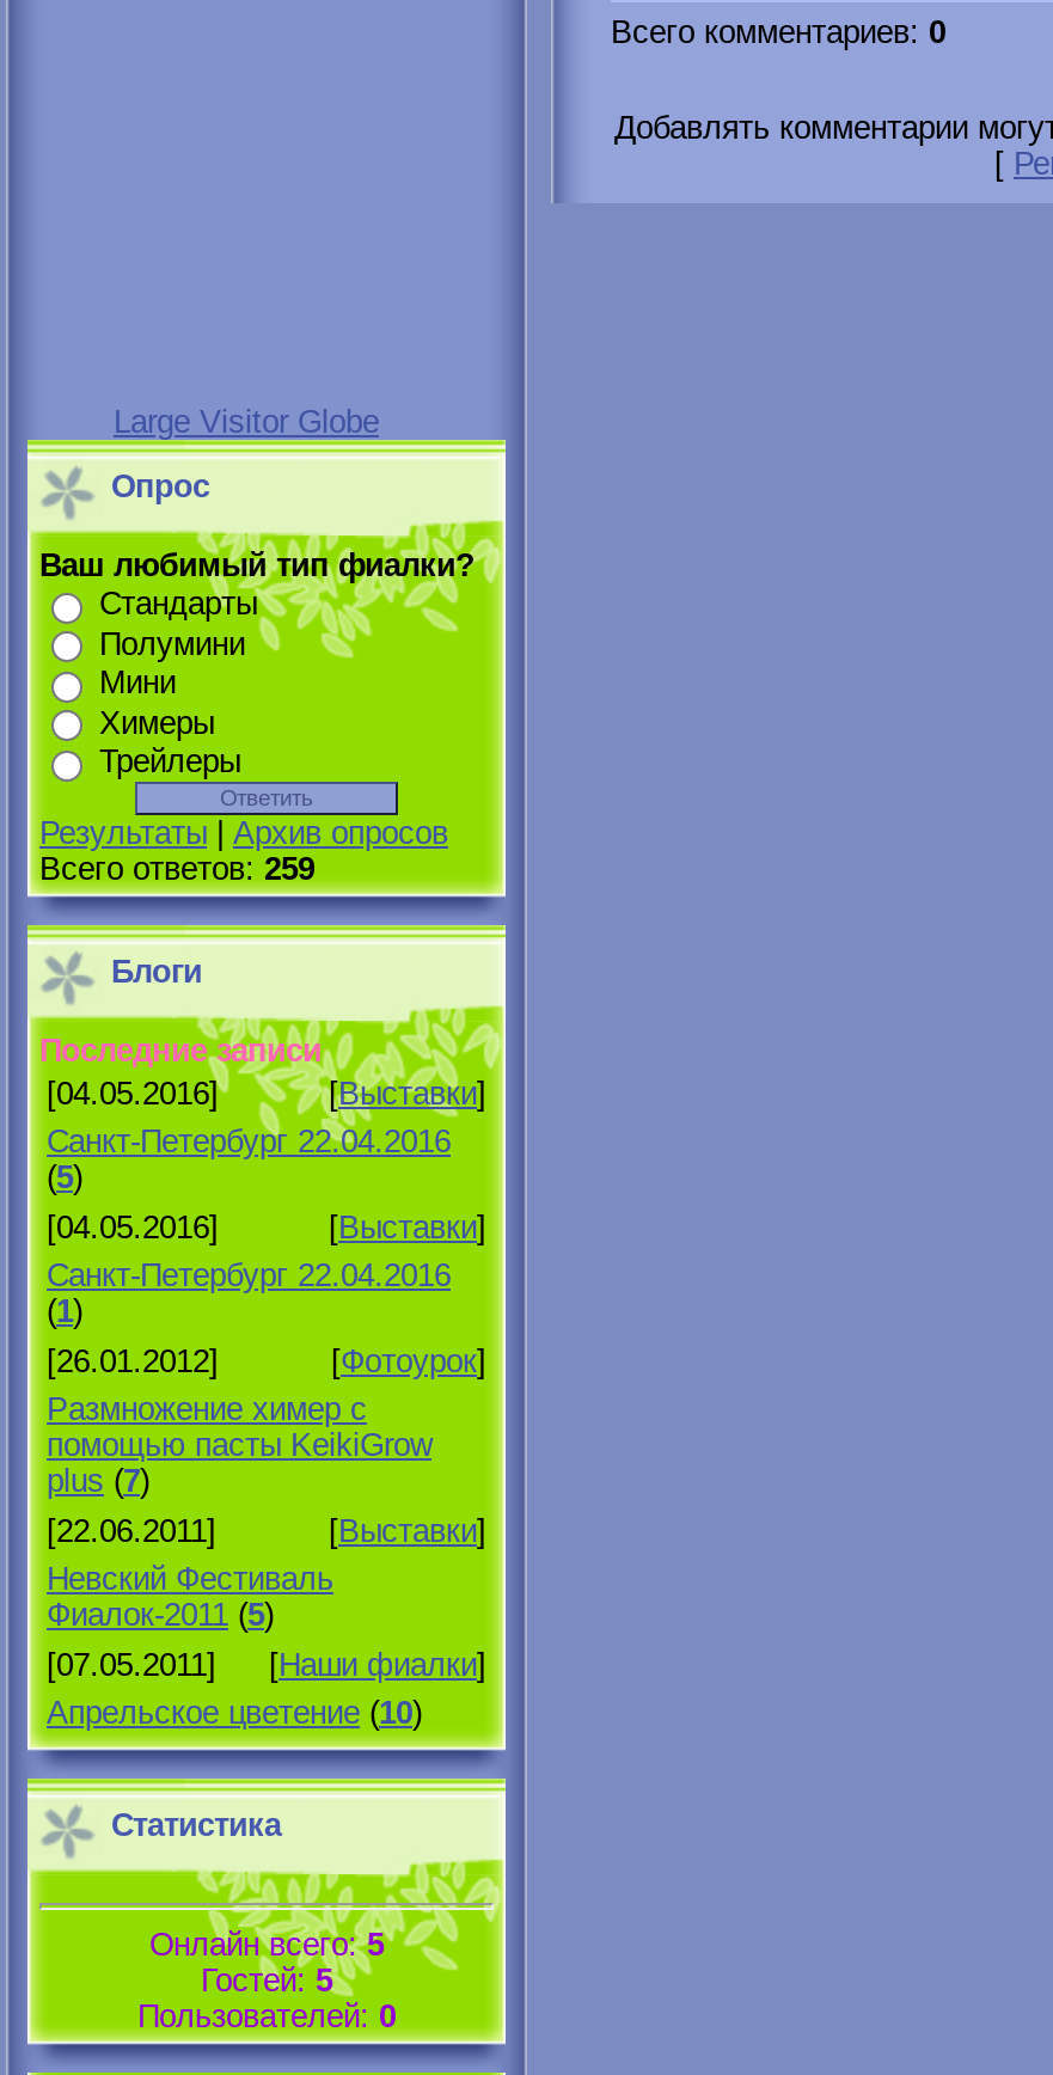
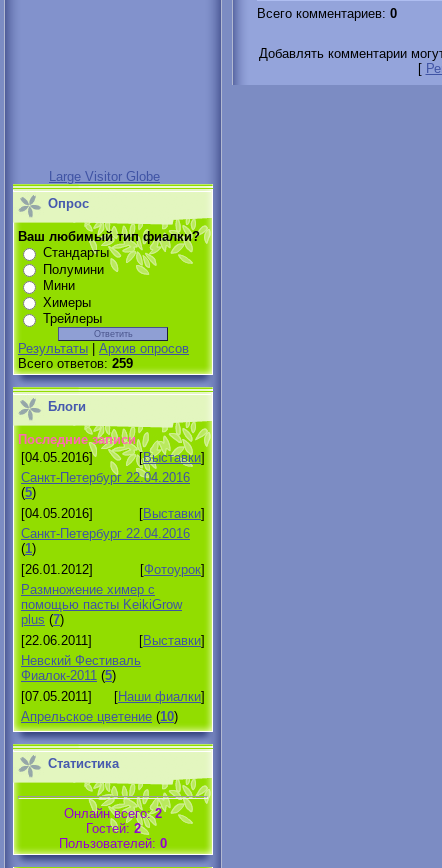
[149,1926,384,1962] Онлайн всего: 5 -> [64,806,162,821] Онлайн всего: 2
[201,1962,332,1998] Гостей: 5 -> [85,821,140,836] Гостей: 2

